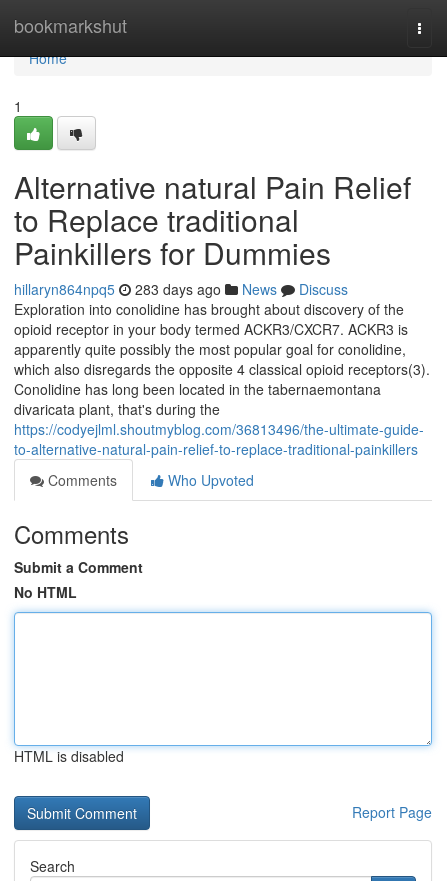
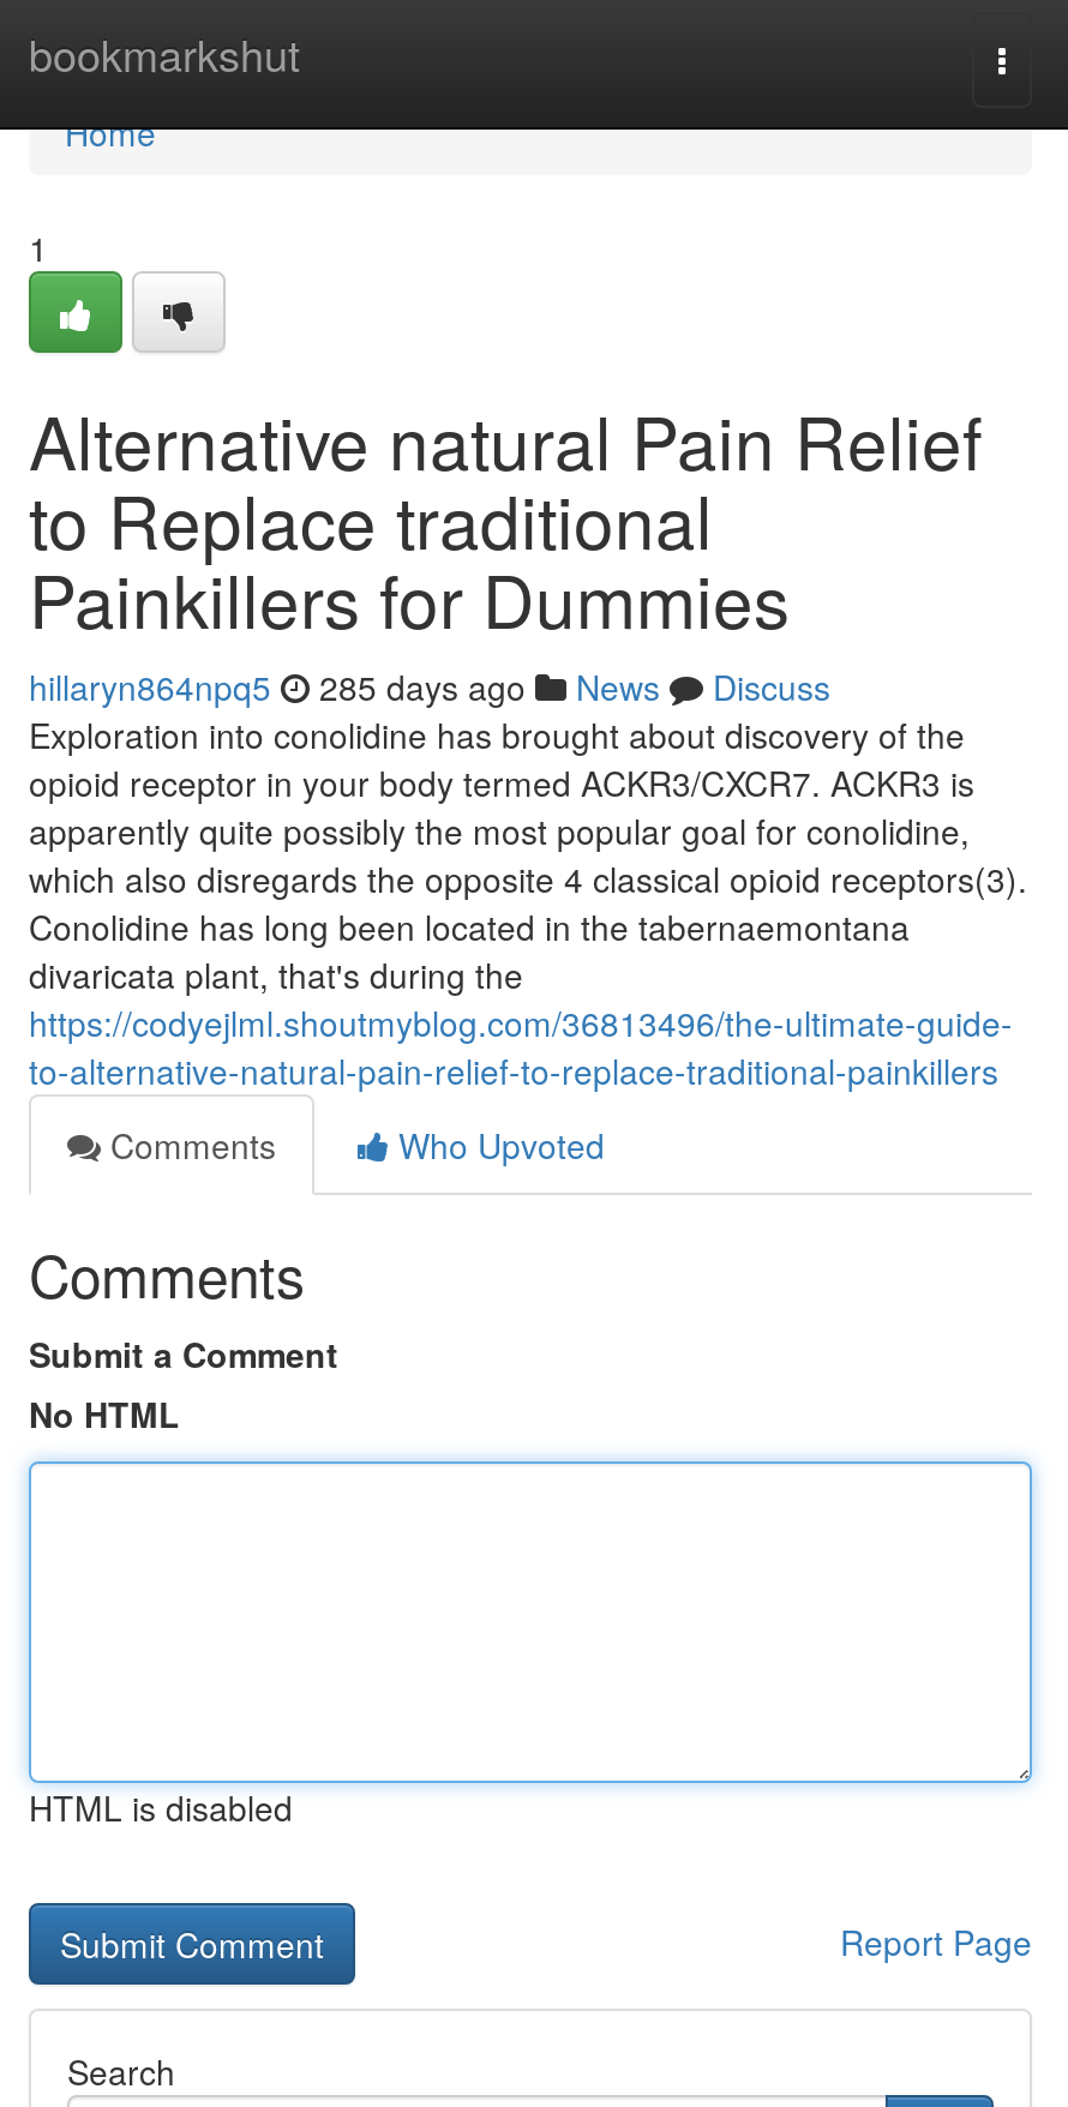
[14,279,348,299] hillaryn864npq5 283 days ago News Discuss -> [29,662,830,710] hillaryn864npq5 285 days ago News Discuss

